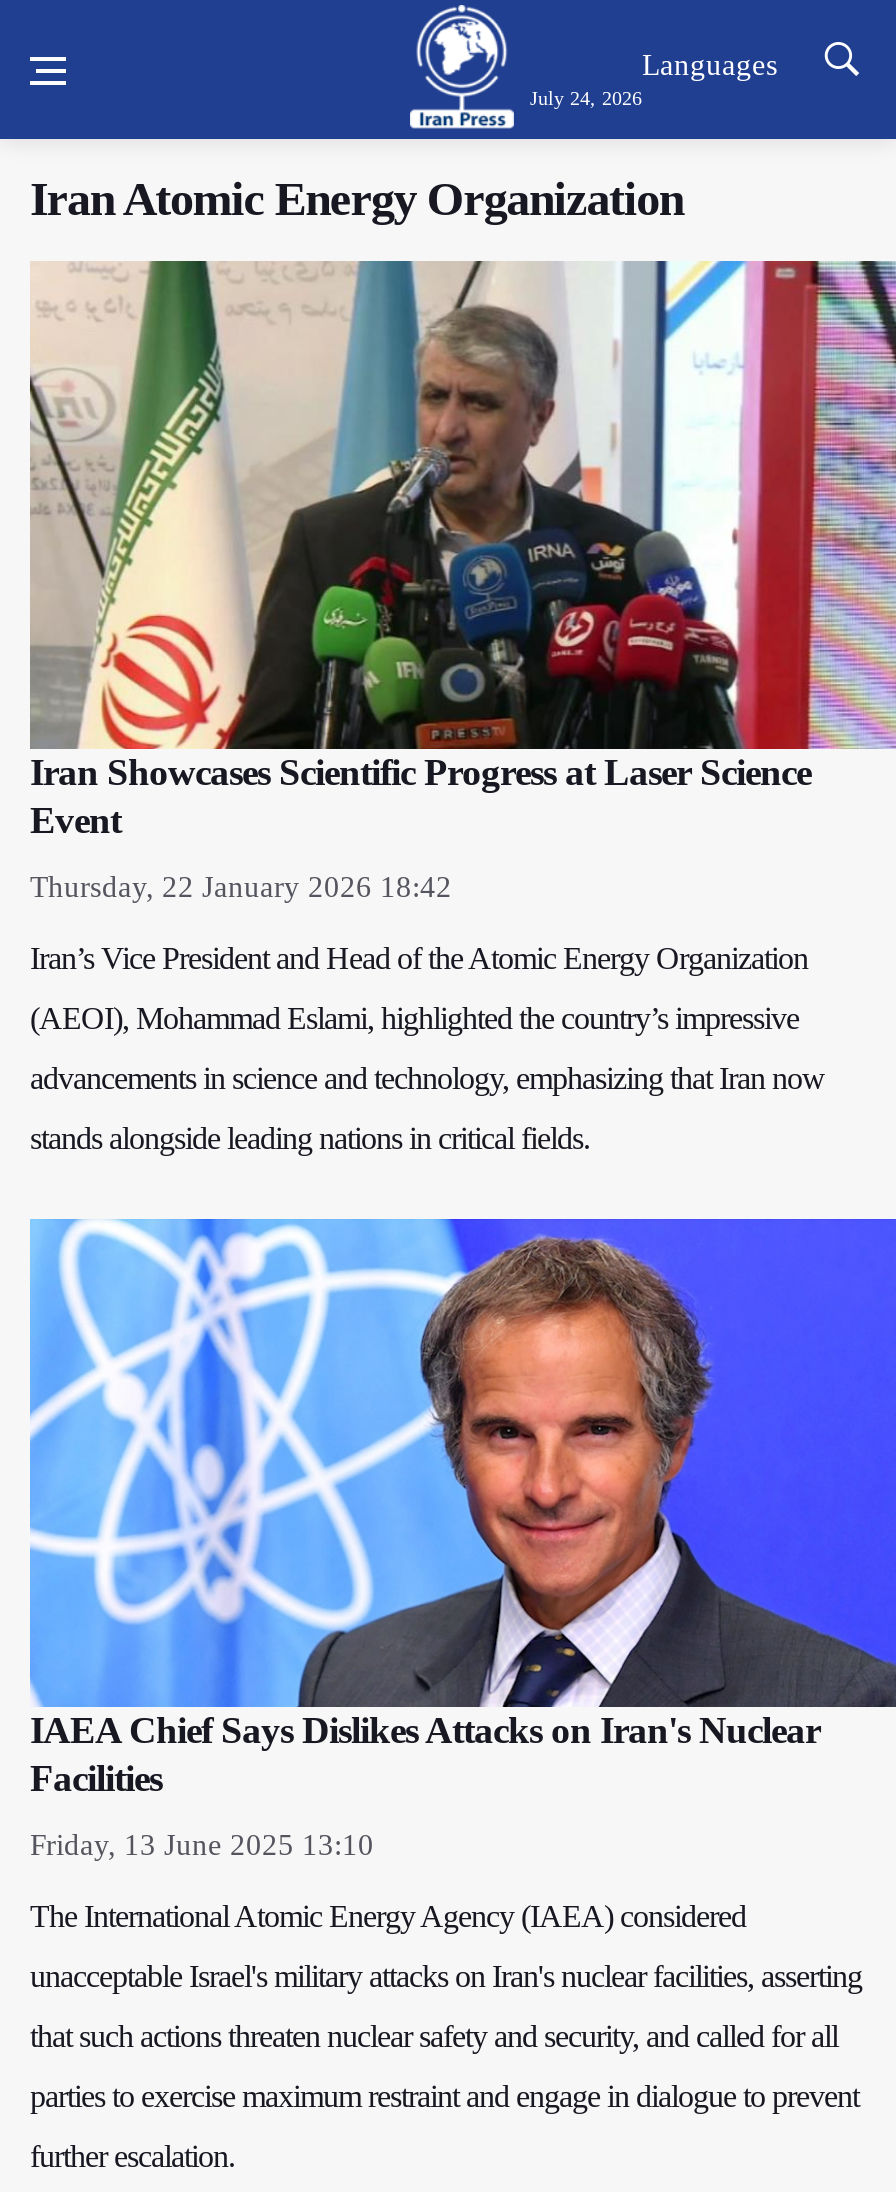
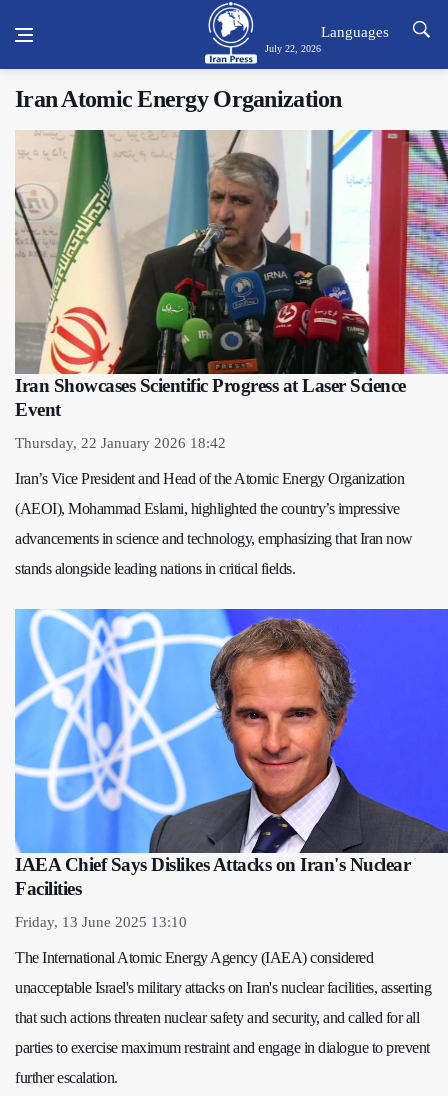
[530,87,642,109] July 24, 2026 -> [265,43,321,54] July 22, 2026

